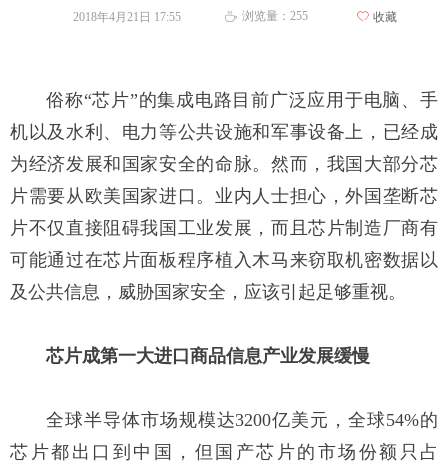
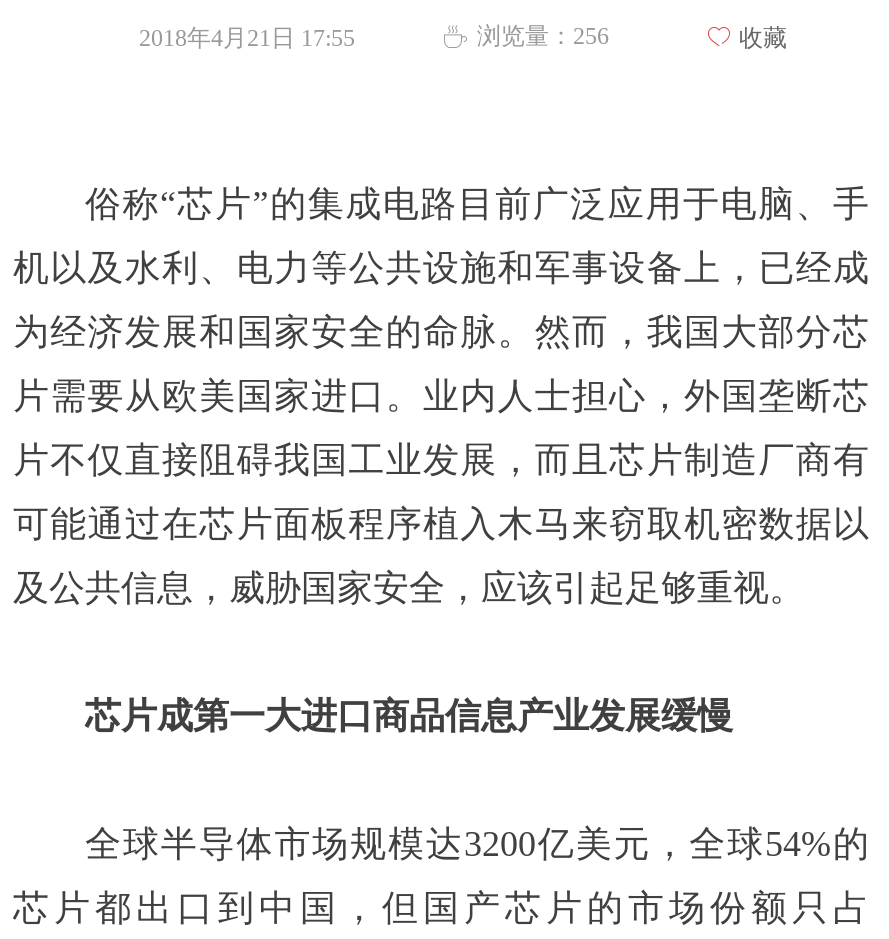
[225,9,308,23] ꄘ 浏览量：255 -> [443,22,609,50] ꄘ 浏览量：256

